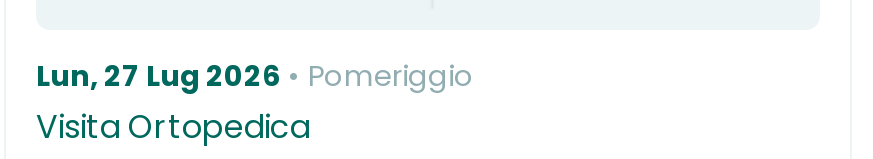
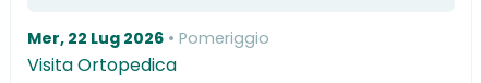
[36,57,474,97] Lun, 27 Lug 2026 Pomeriggio -> [27,27,269,49] Mer, 22 Lug 2026 Pomeriggio

